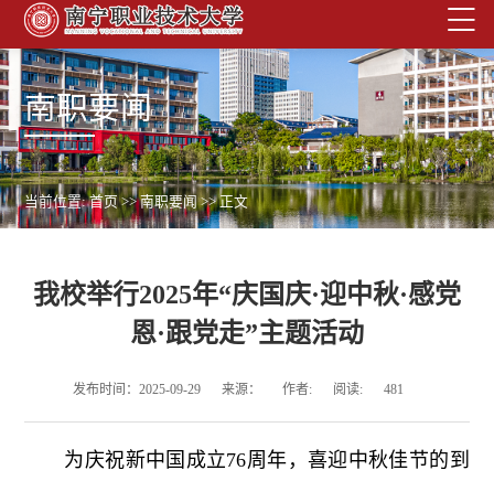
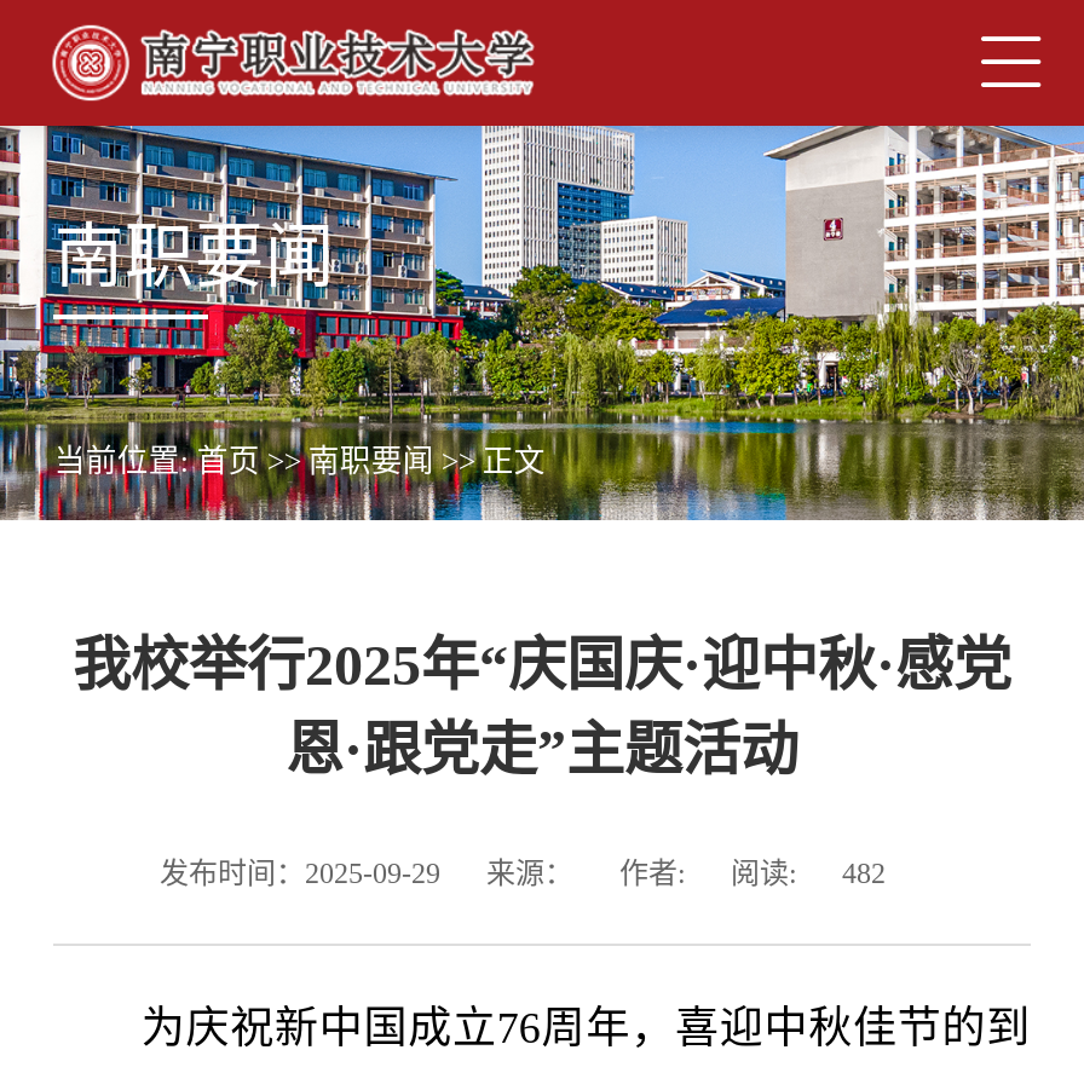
[73,382,404,397] 发布时间：2025-09-29 来源： 作者: 阅读: 481 -> [160,856,886,890] 发布时间：2025-09-29 来源： 作者: 阅读: 482

